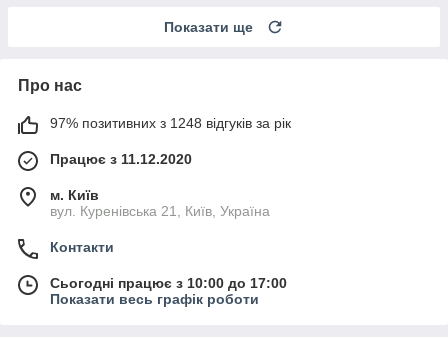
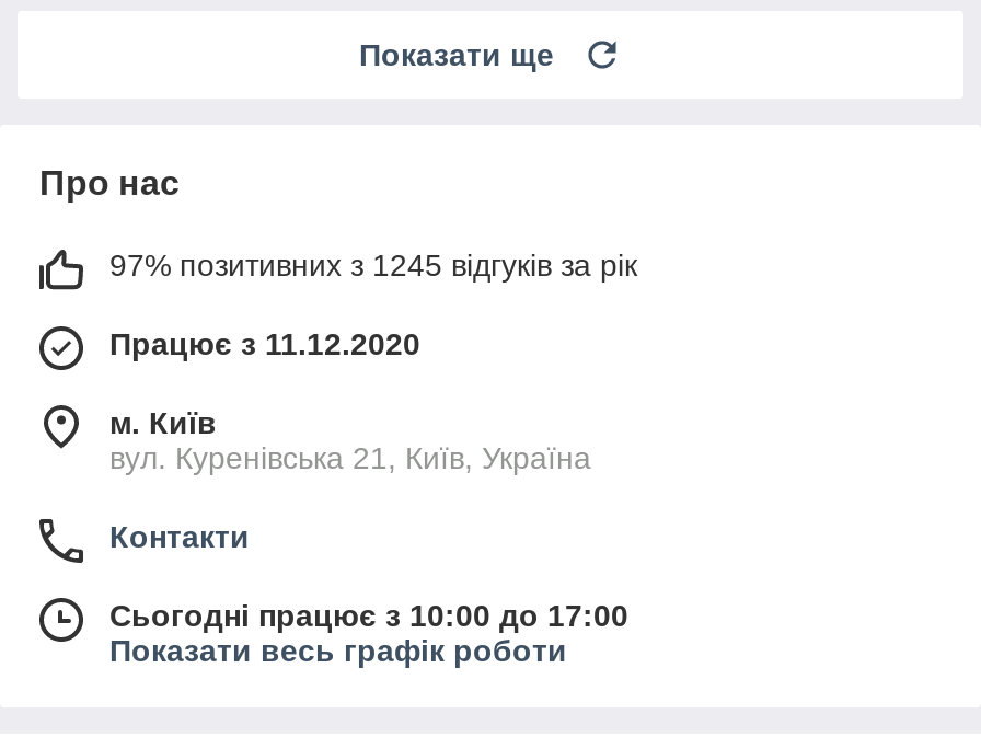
[50,115,291,131] 97% позитивних з 1248 відгуків за рік -> [109,247,637,282] 97% позитивних з 1245 відгуків за рік

